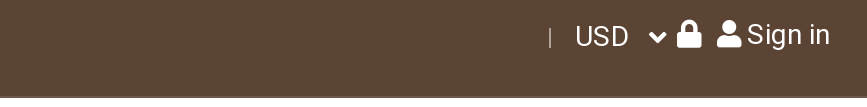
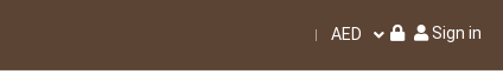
[575,20,629,52] USD -> [331,25,362,43] AED

